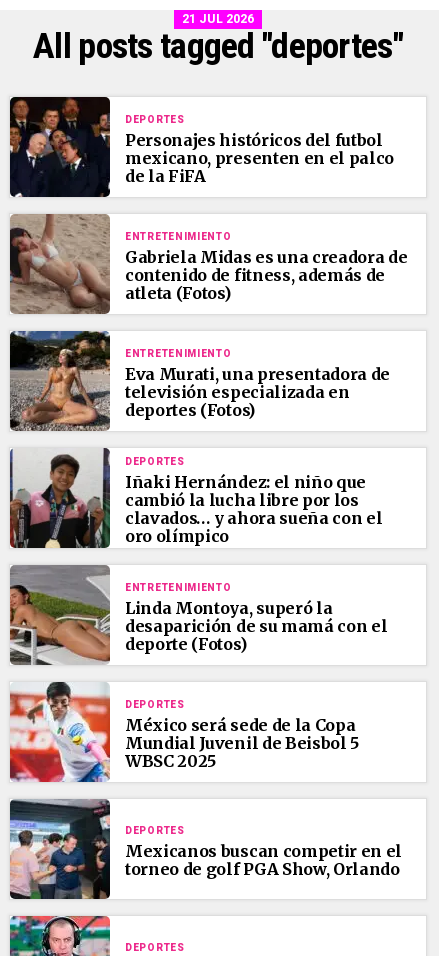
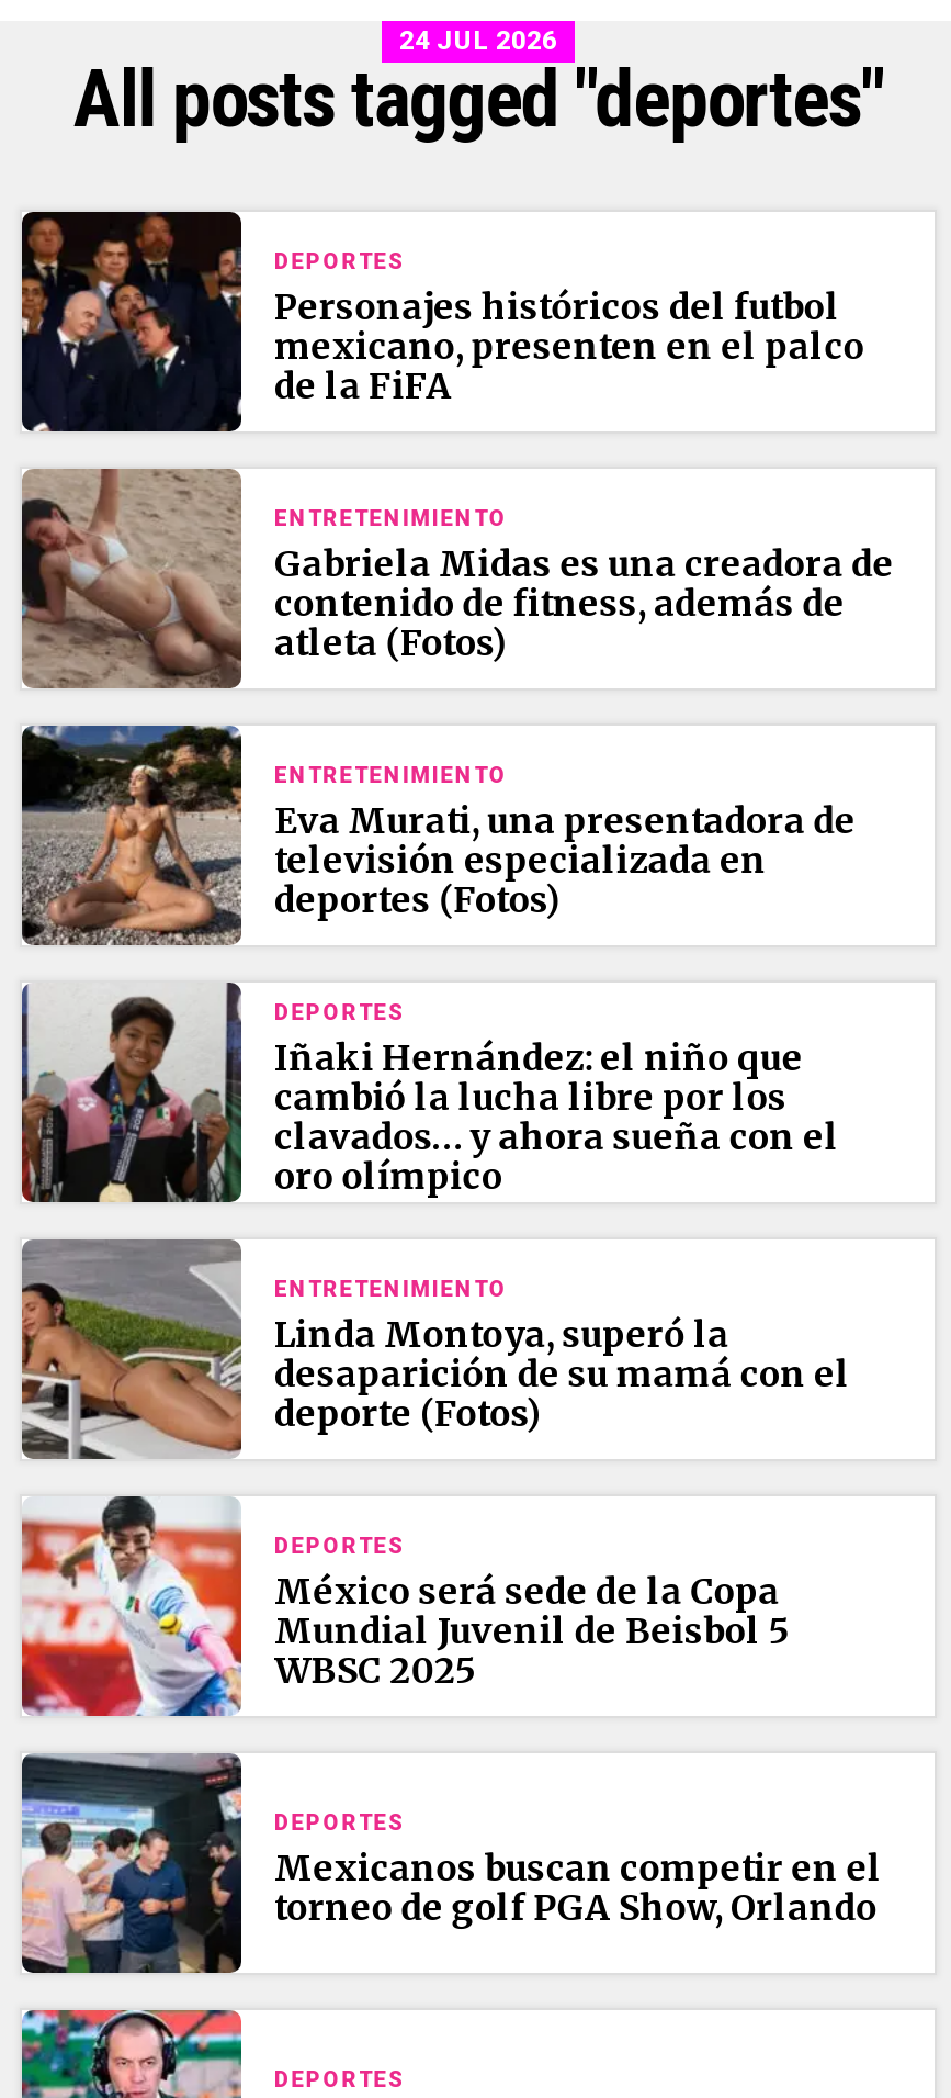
[182,12,254,26] 21 JUL 2026 -> [399,25,557,56] 24 JUL 2026

